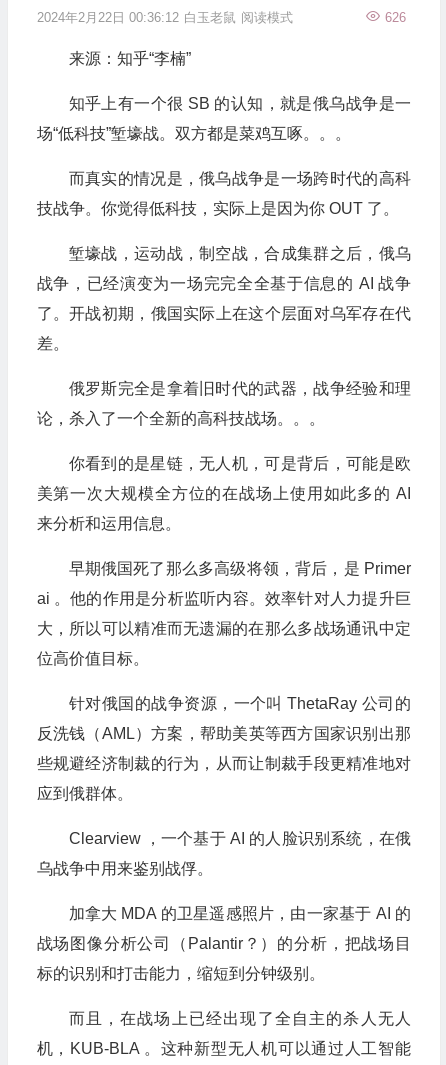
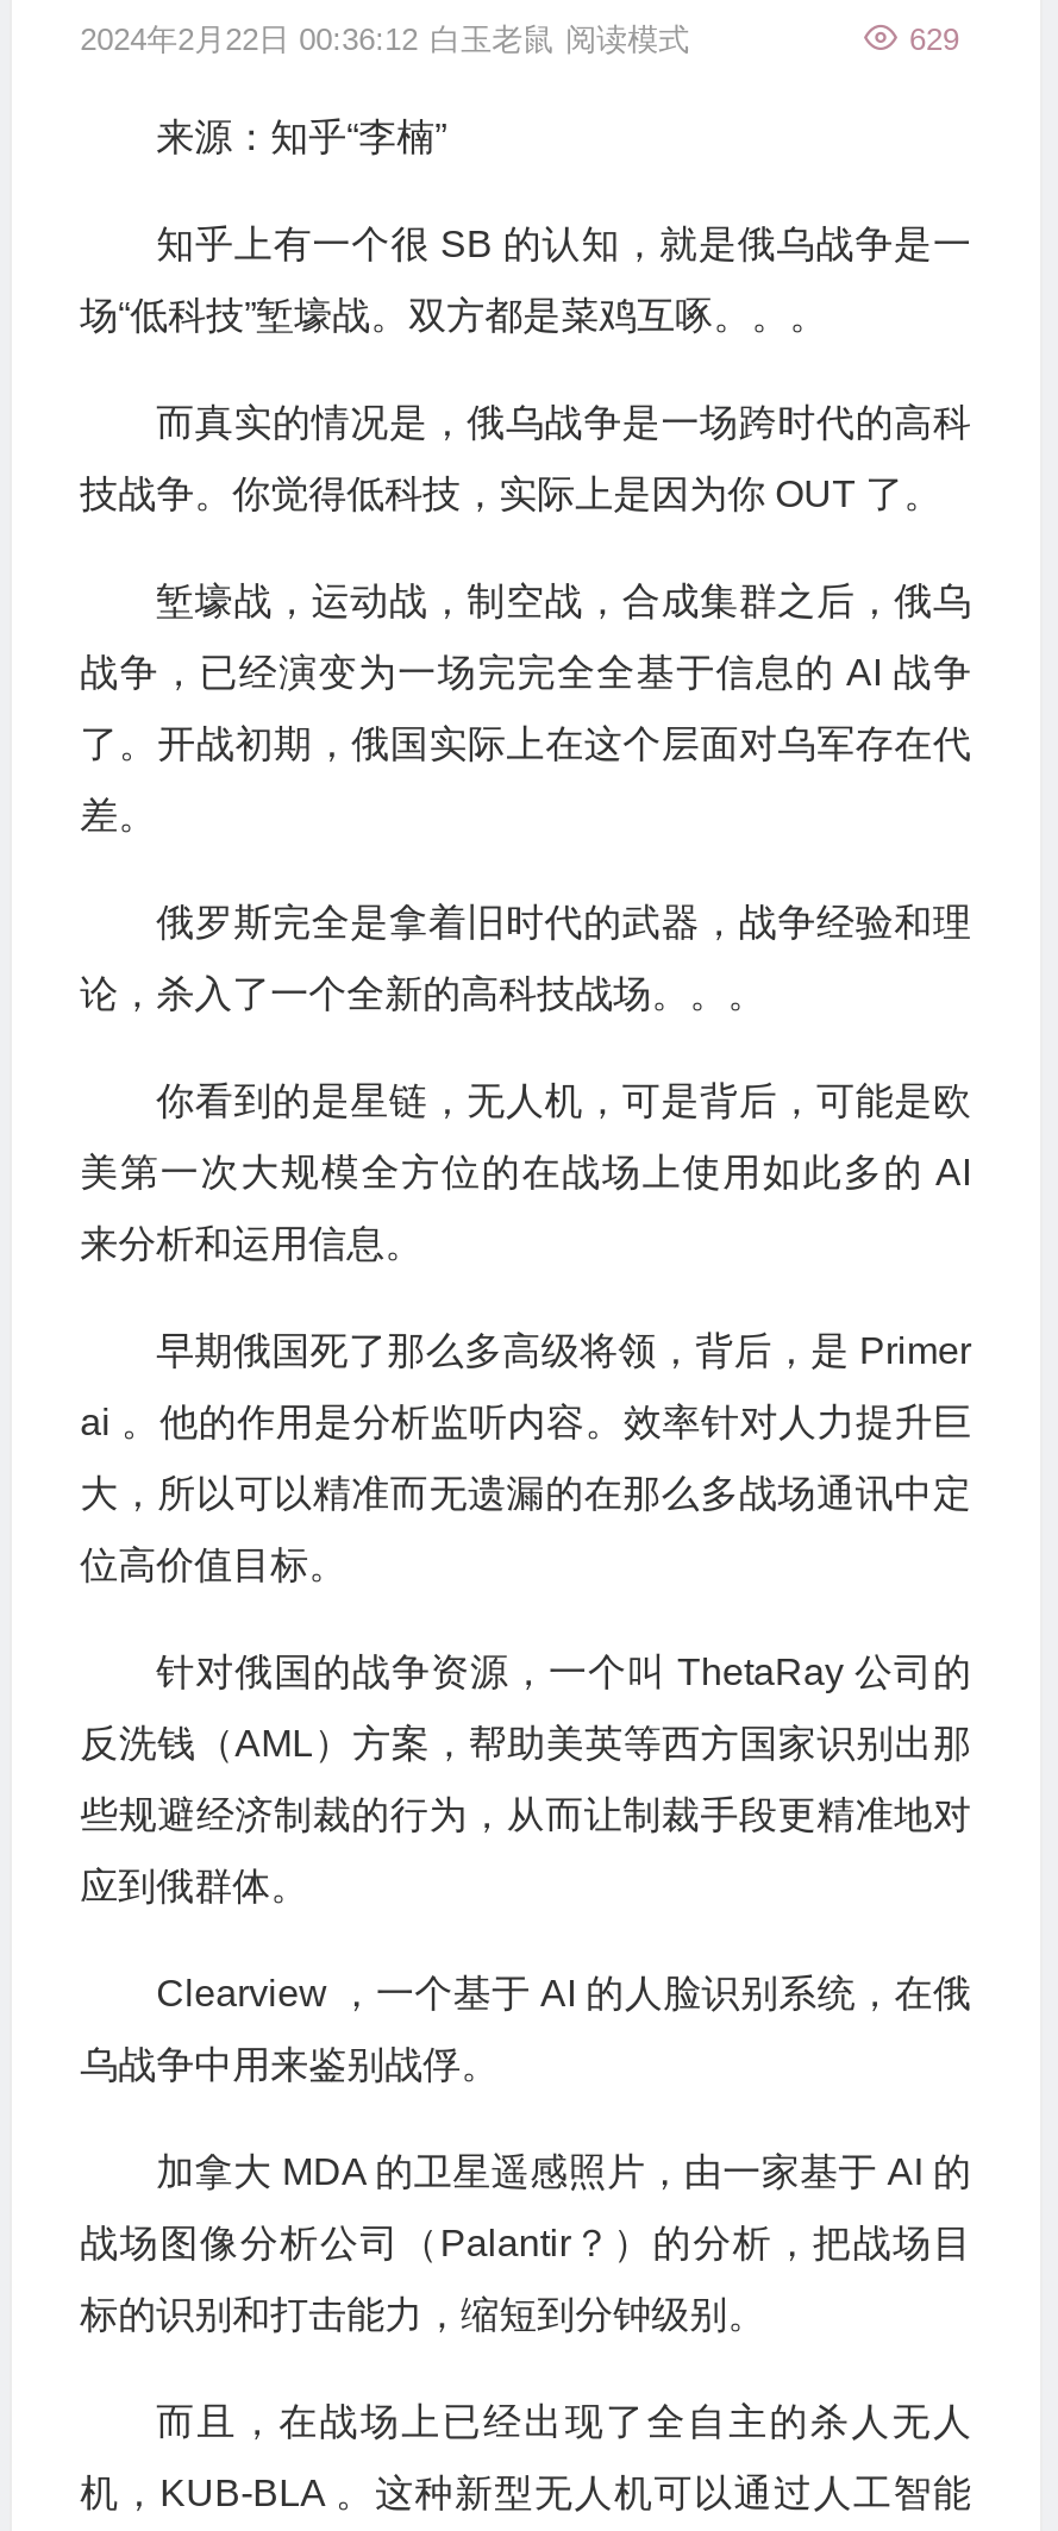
[385,10,406,25] 626 -> [909,21,959,57] 629

